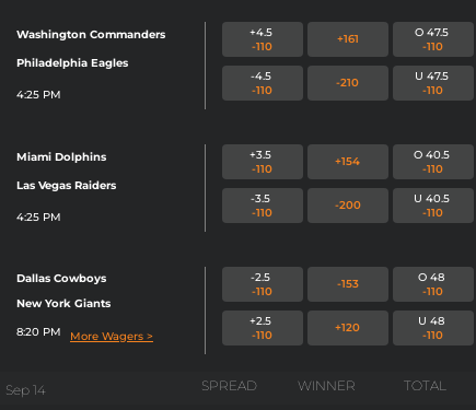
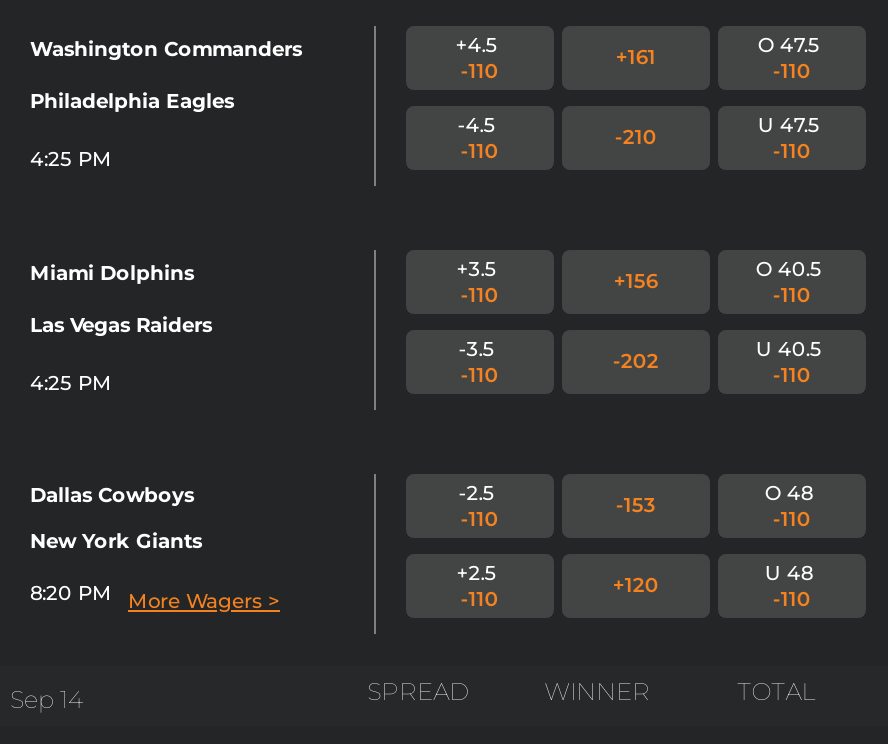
[335,154,360,168] +154 -> [614,268,658,294] +156
[335,198,361,212] -200 -> [613,348,659,374] -202

